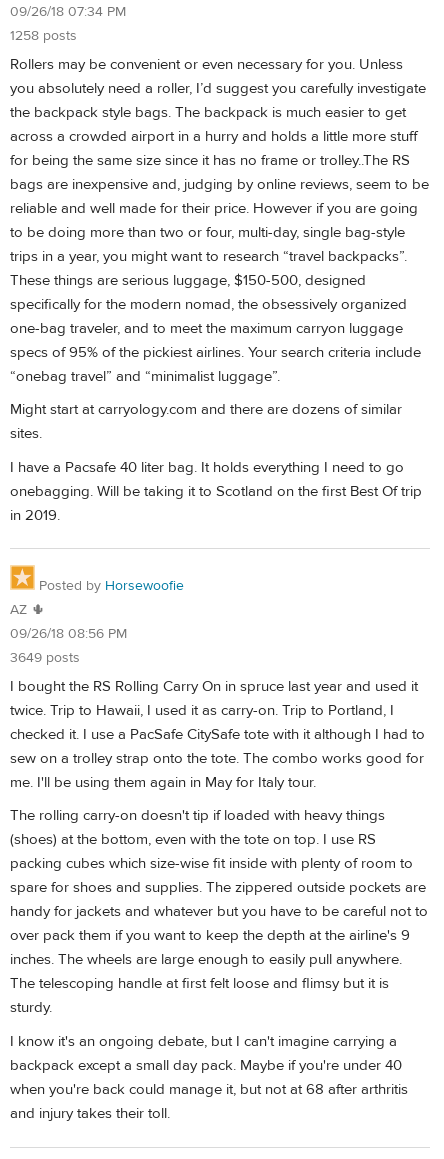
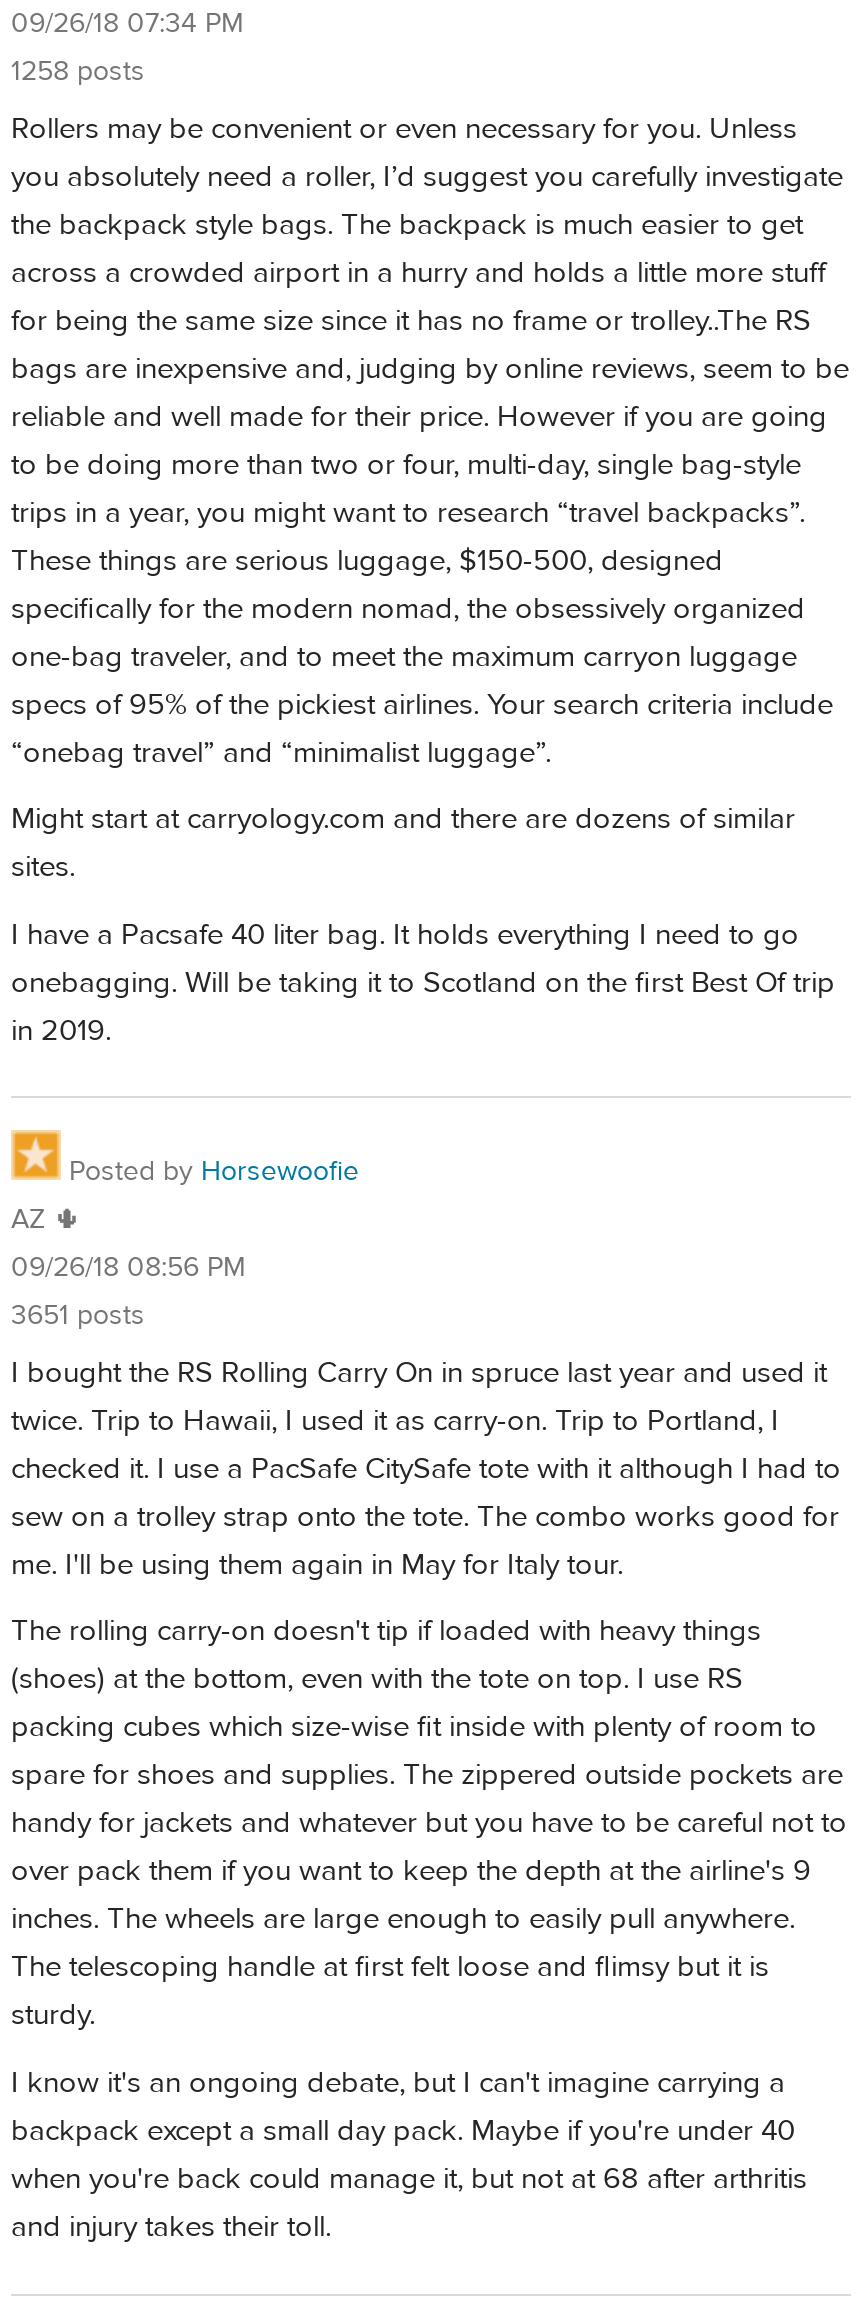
[10,649,80,667] 3649 posts -> [11,1299,145,1335] 3651 posts

